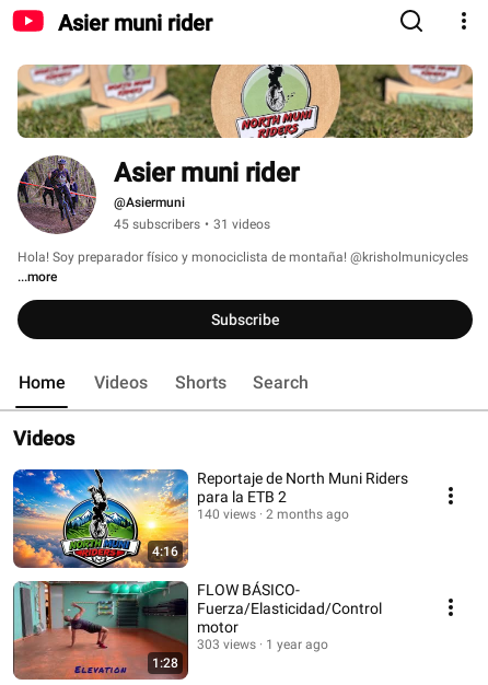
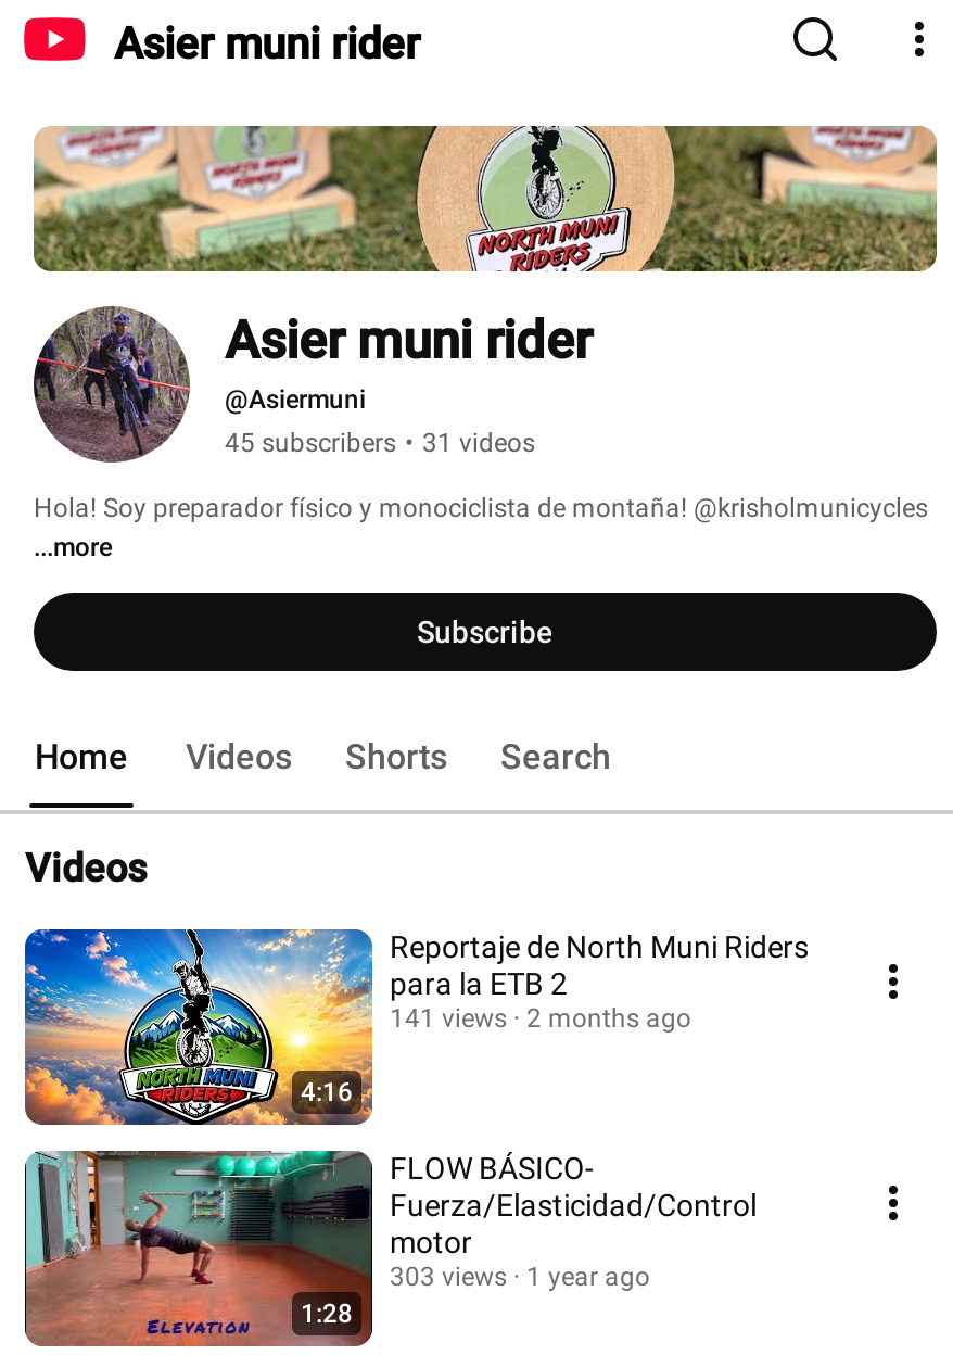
[197,507,349,522] 140 views 2 months ago -> [390,1003,691,1034] 141 views 2 months ago

